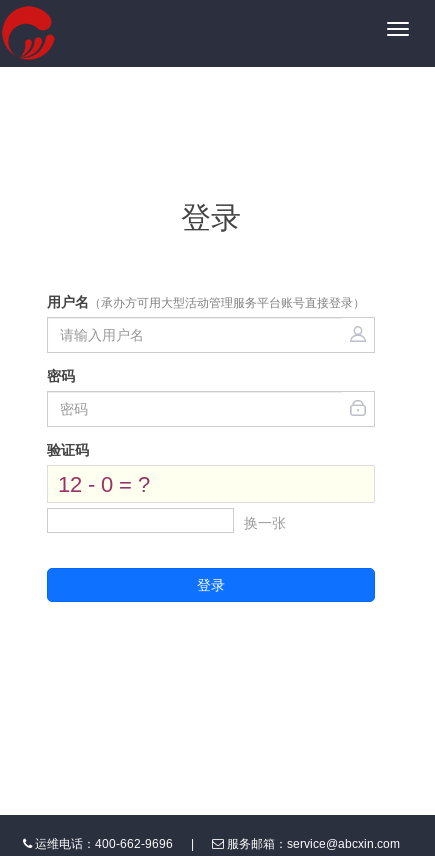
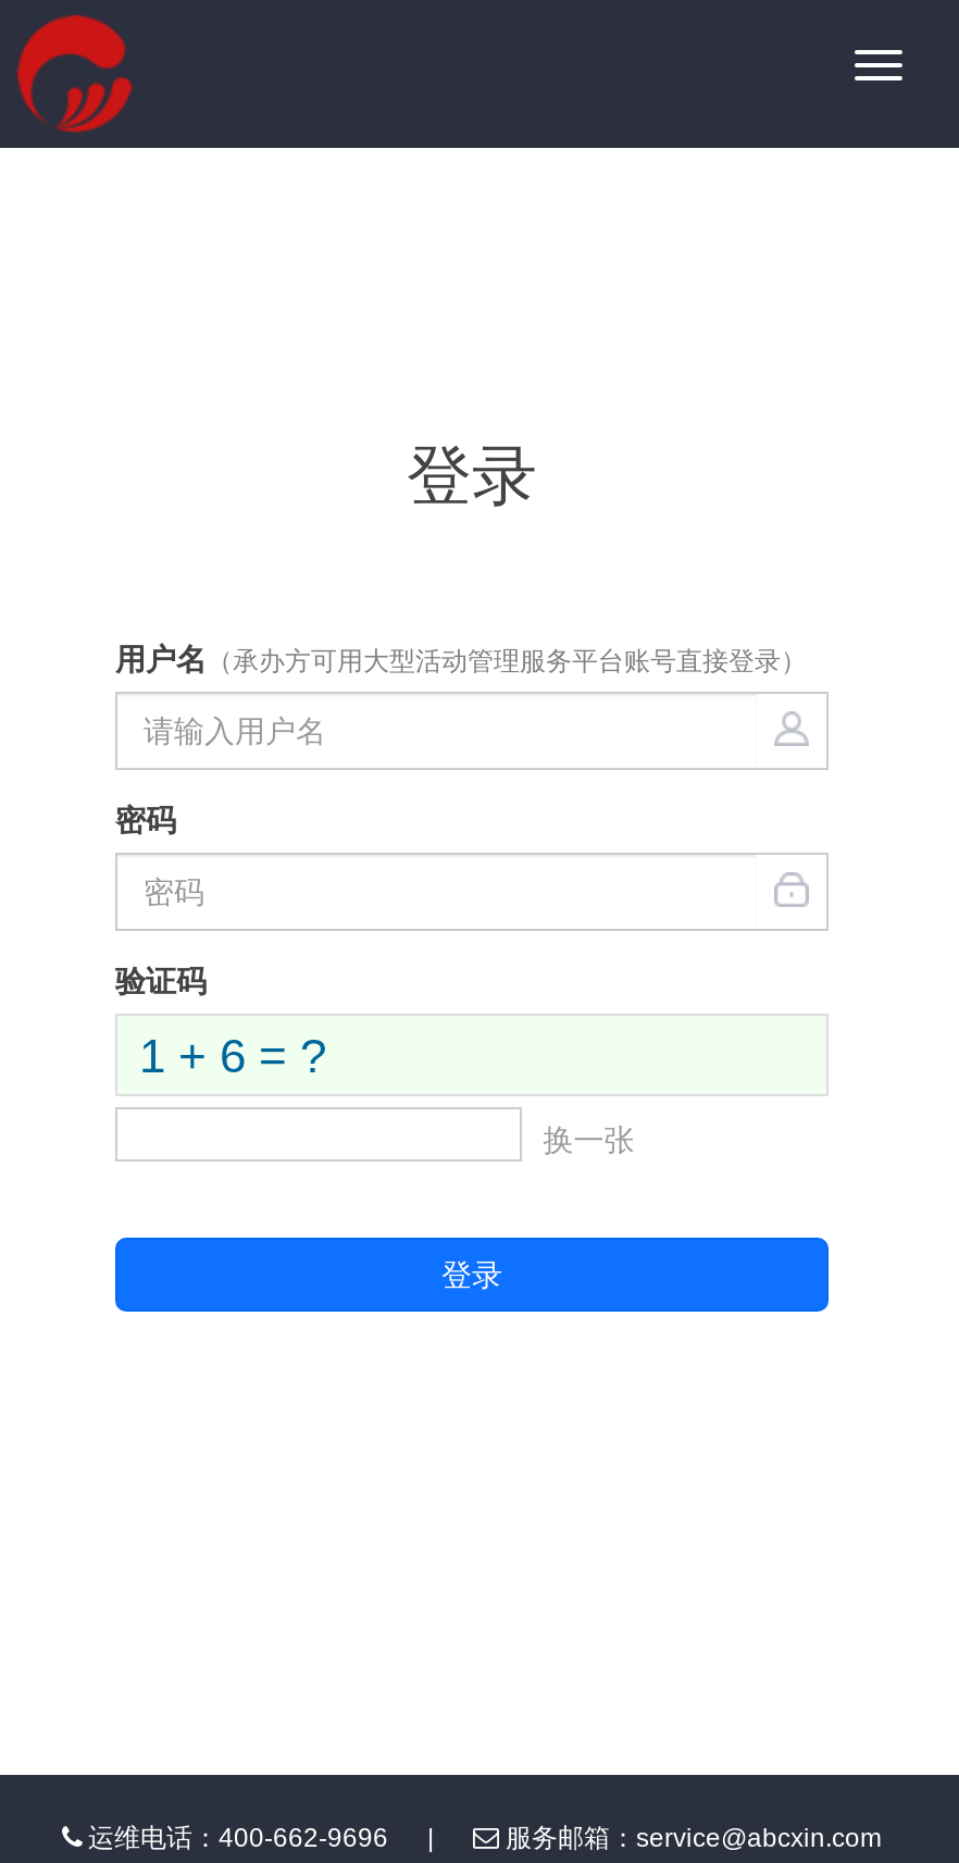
[58,471,150,496] 12 - 0 = ? -> [139,1028,326,1082] 1 + 6 = ?

